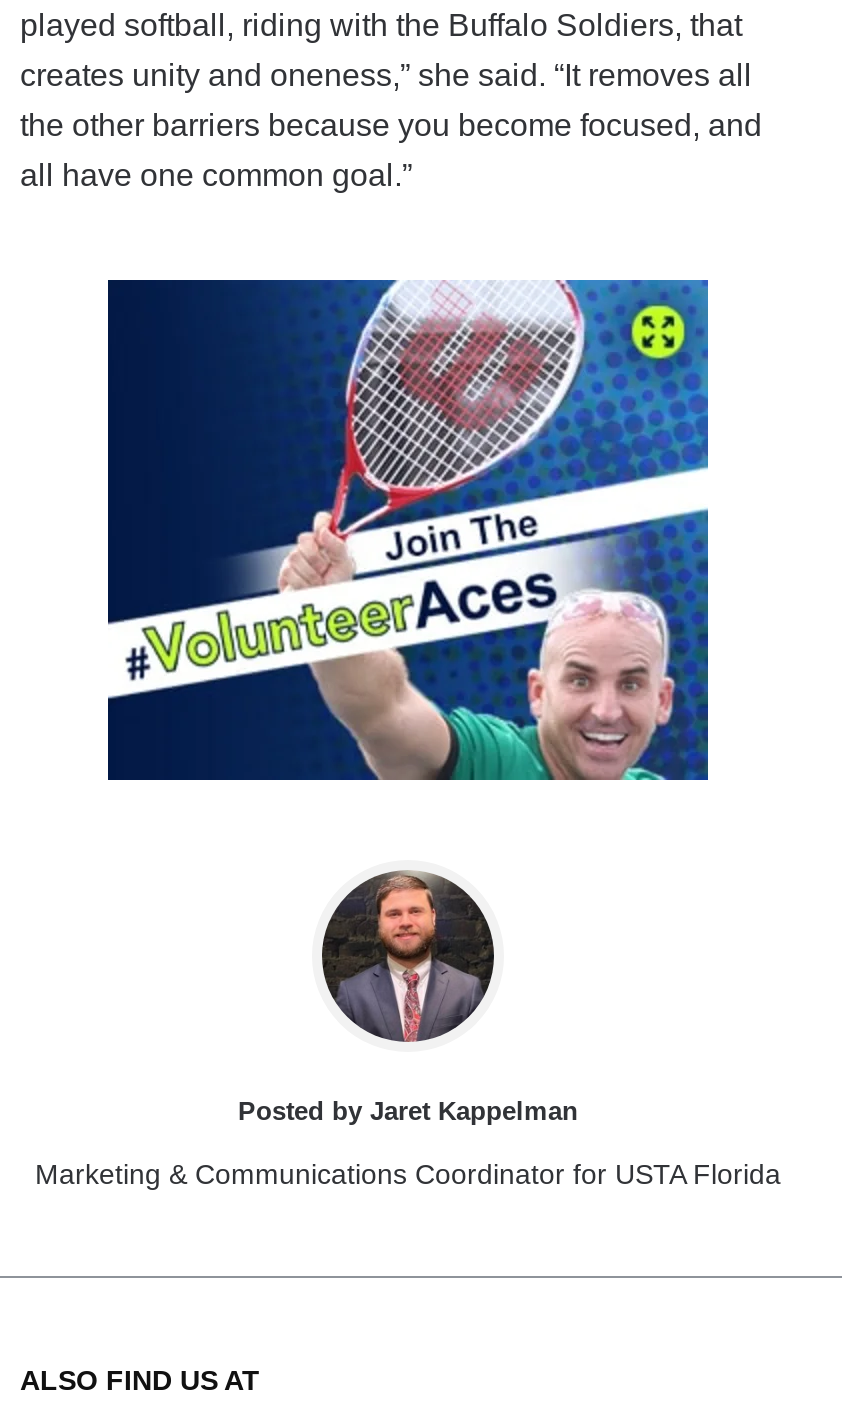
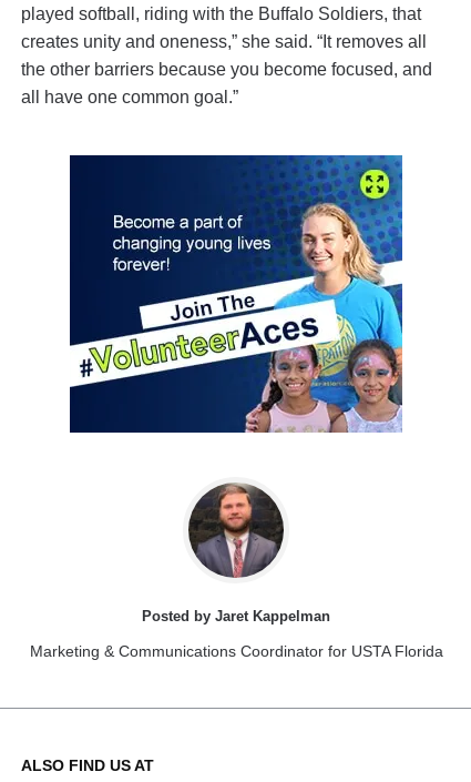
[186,280,710,782] [image] -> [112,154,403,434] [image]

